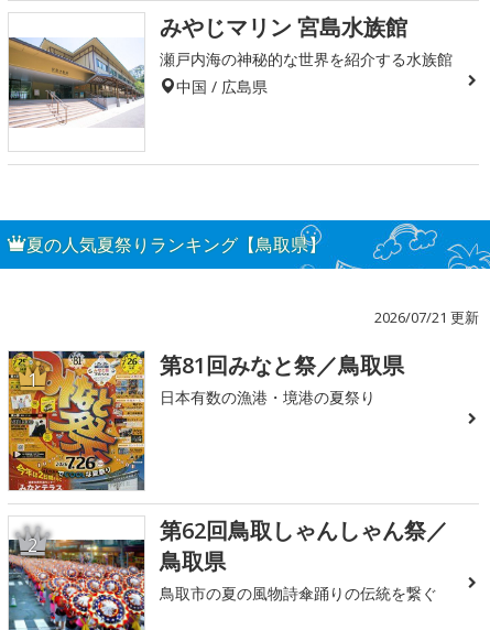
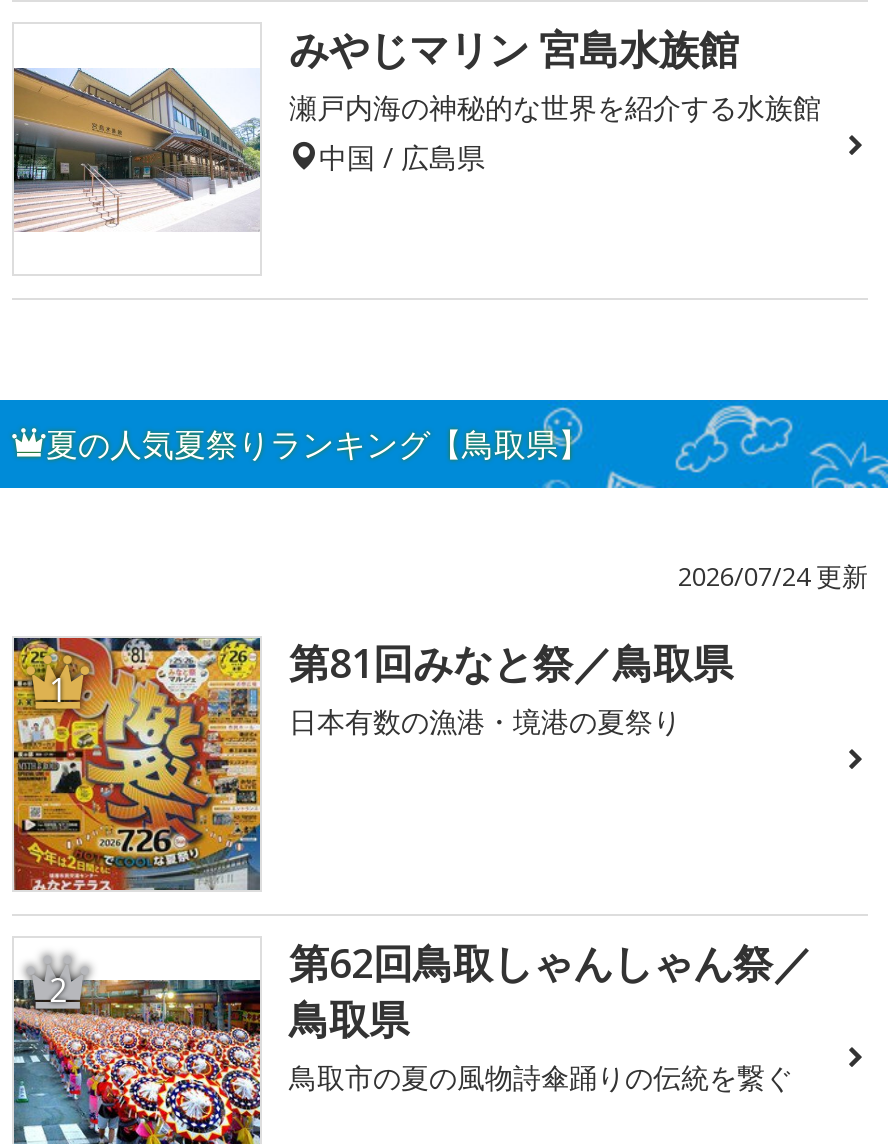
[374,308,479,327] 2026/07/21 更新 -> [678,559,868,595] 2026/07/24 更新

